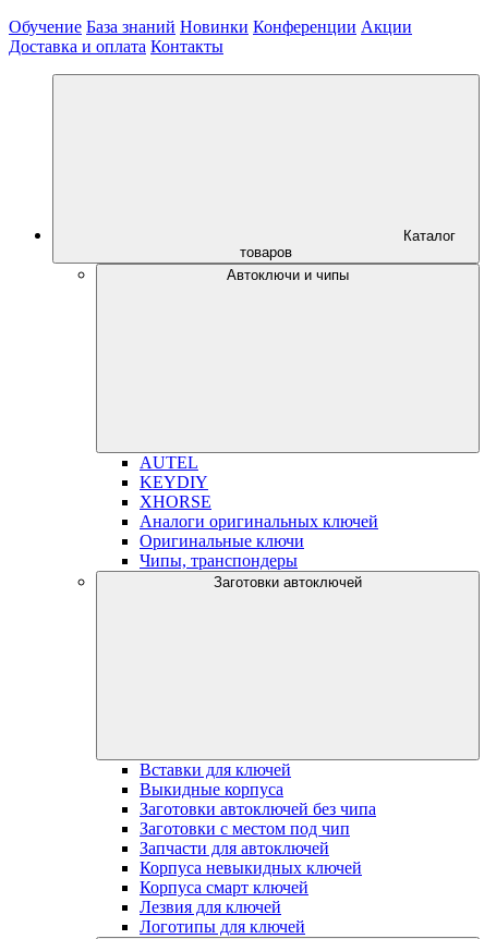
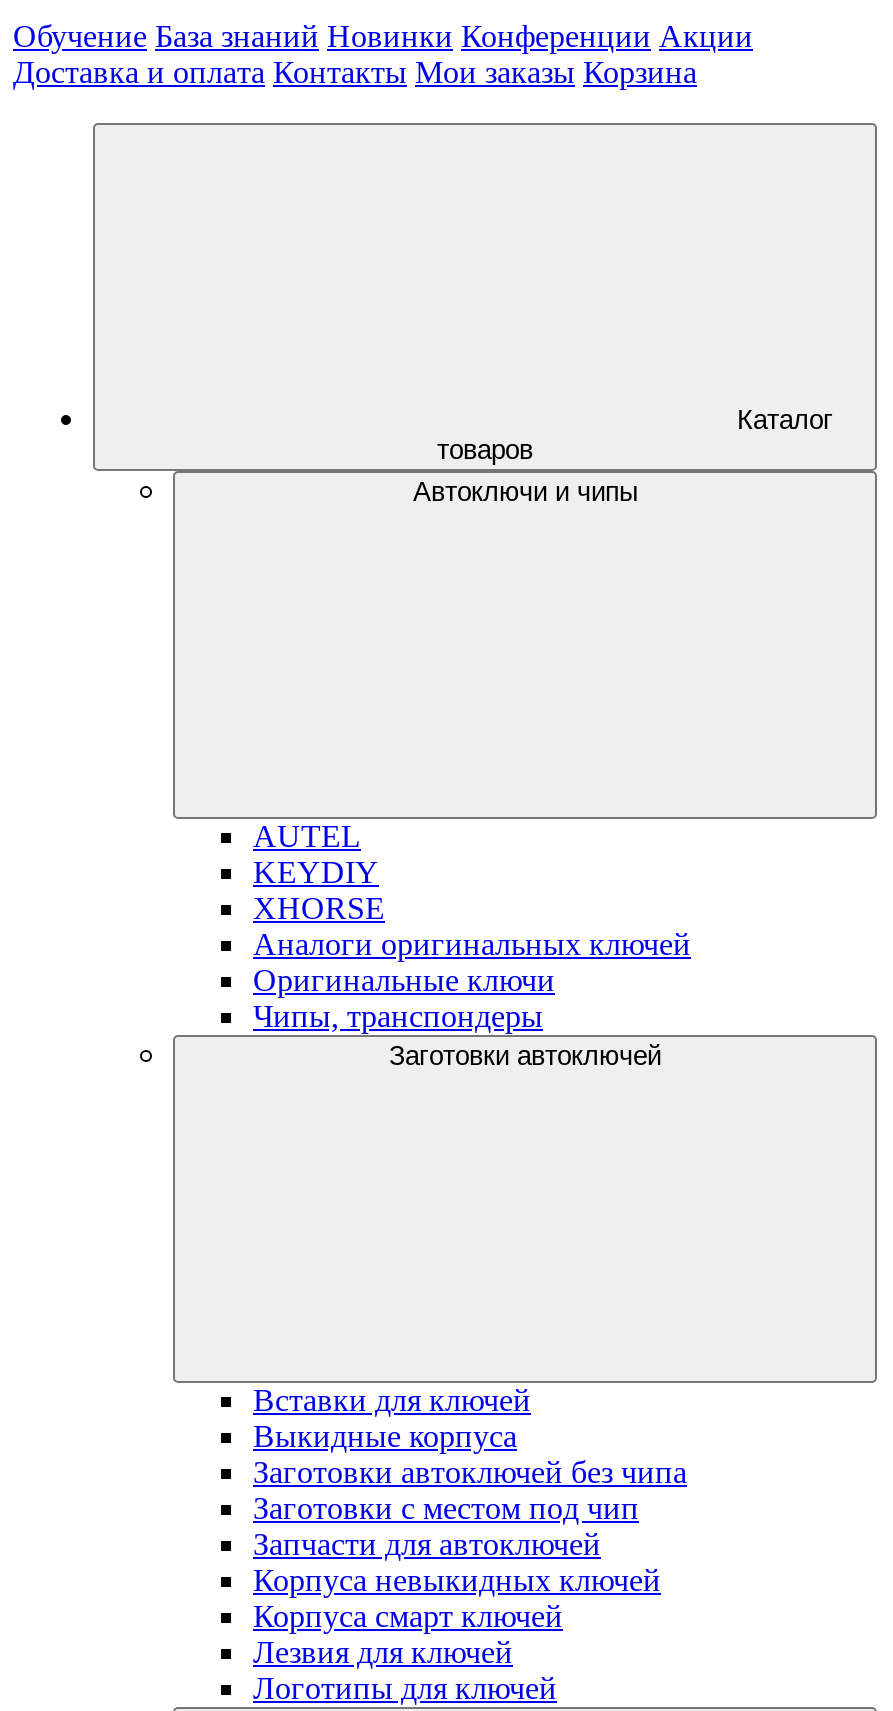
[9,37,223,55] Доставка и оплата Контакты -> [13,55,697,89] Доставка и оплата Контакты Мои заказы Корзина

